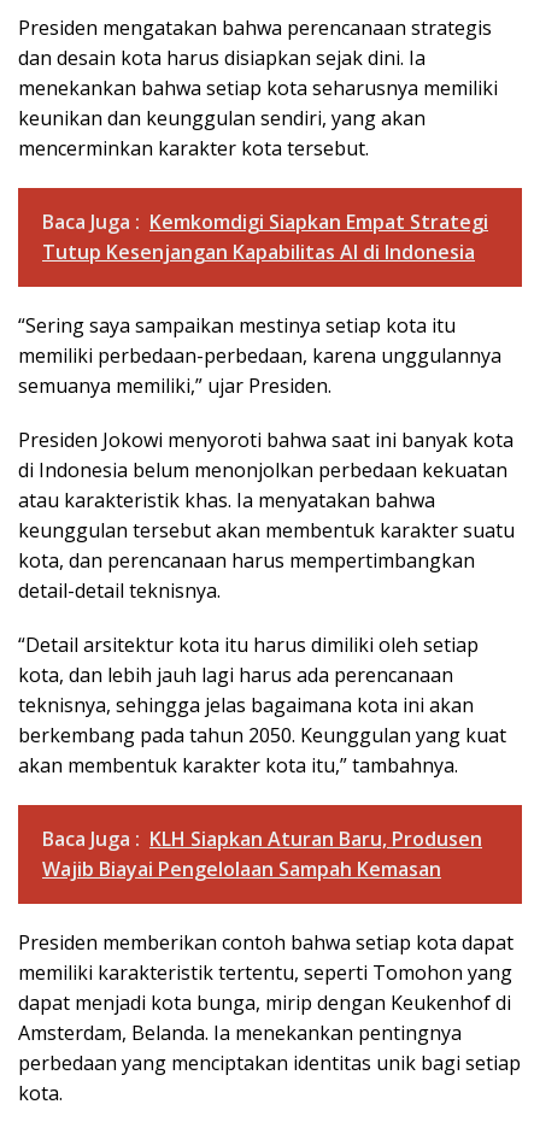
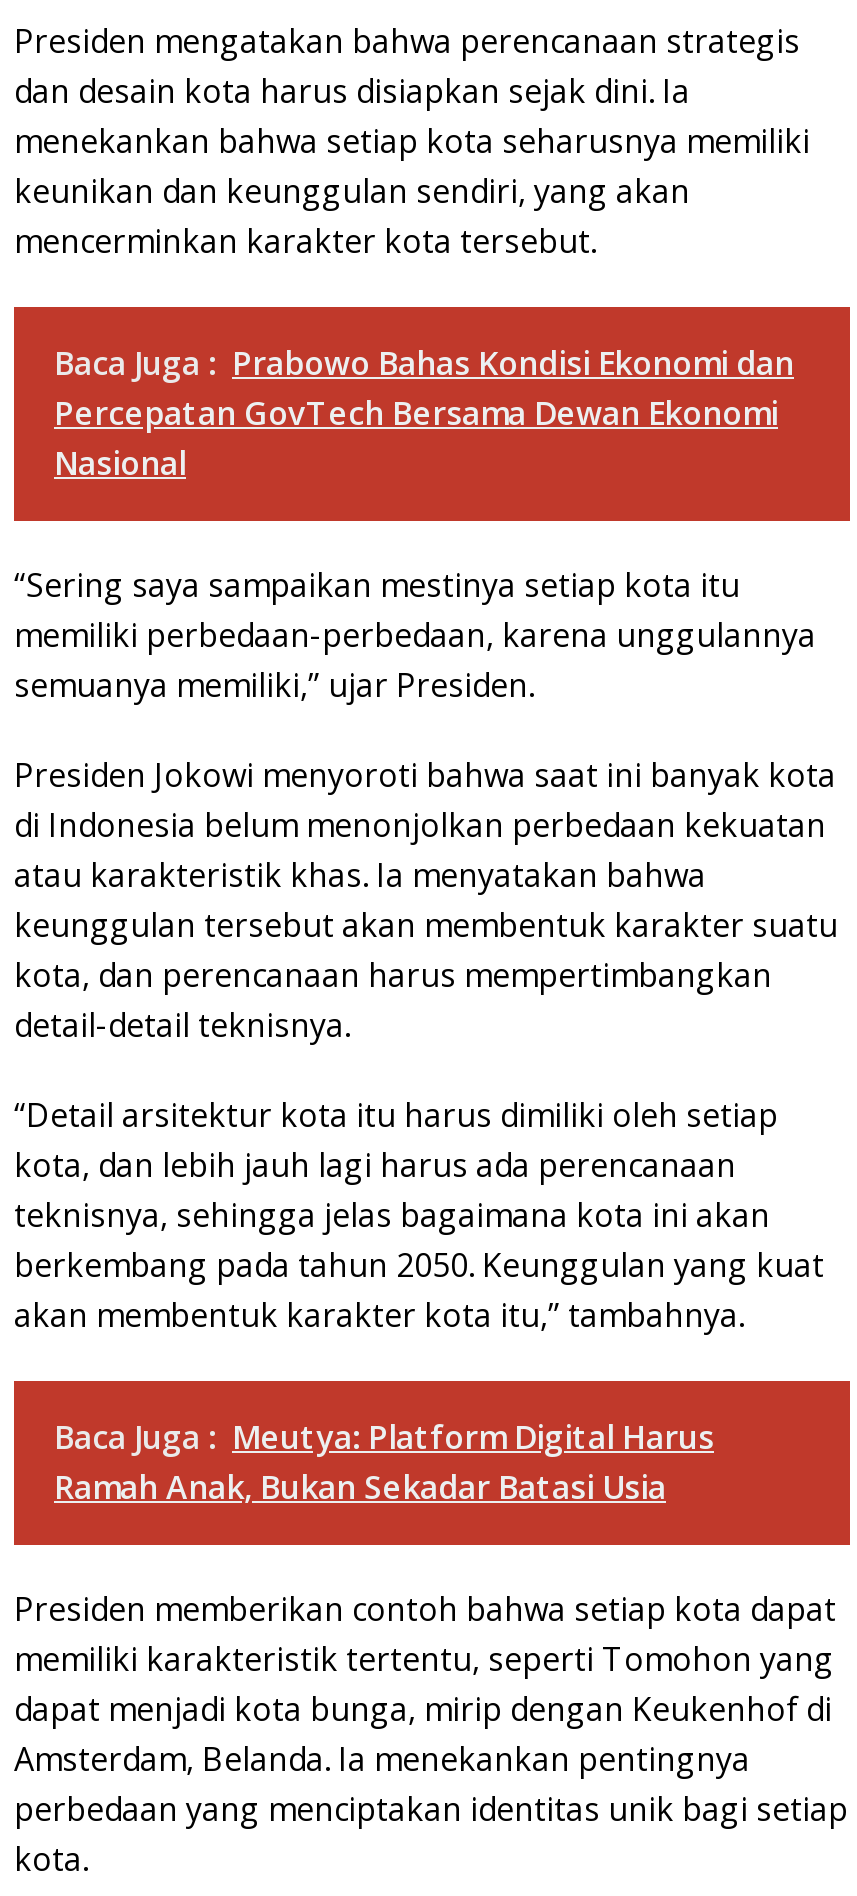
[42,209,488,265] Baca Juga : Kemkomdigi Siapkan Empat Strategi | Tutup Kesenjangan Kapabilitas AI di Indonesia -> [54,341,794,485] Baca Juga : Prabowo Bahas Kondisi Ekonomi dan | Percepatan GovTech Bersama Dewan Ekonomi | Nasional
[42,826,482,882] Baca Juga : KLH Siapkan Aturan Baru, Produsen | Wajib Biayai Pengelolaan Sampah Kemasan -> [54,1415,714,1509] Baca Juga : Meutya: Platform Digital Harus | Ramah Anak, Bukan Sekadar Batasi Usia

